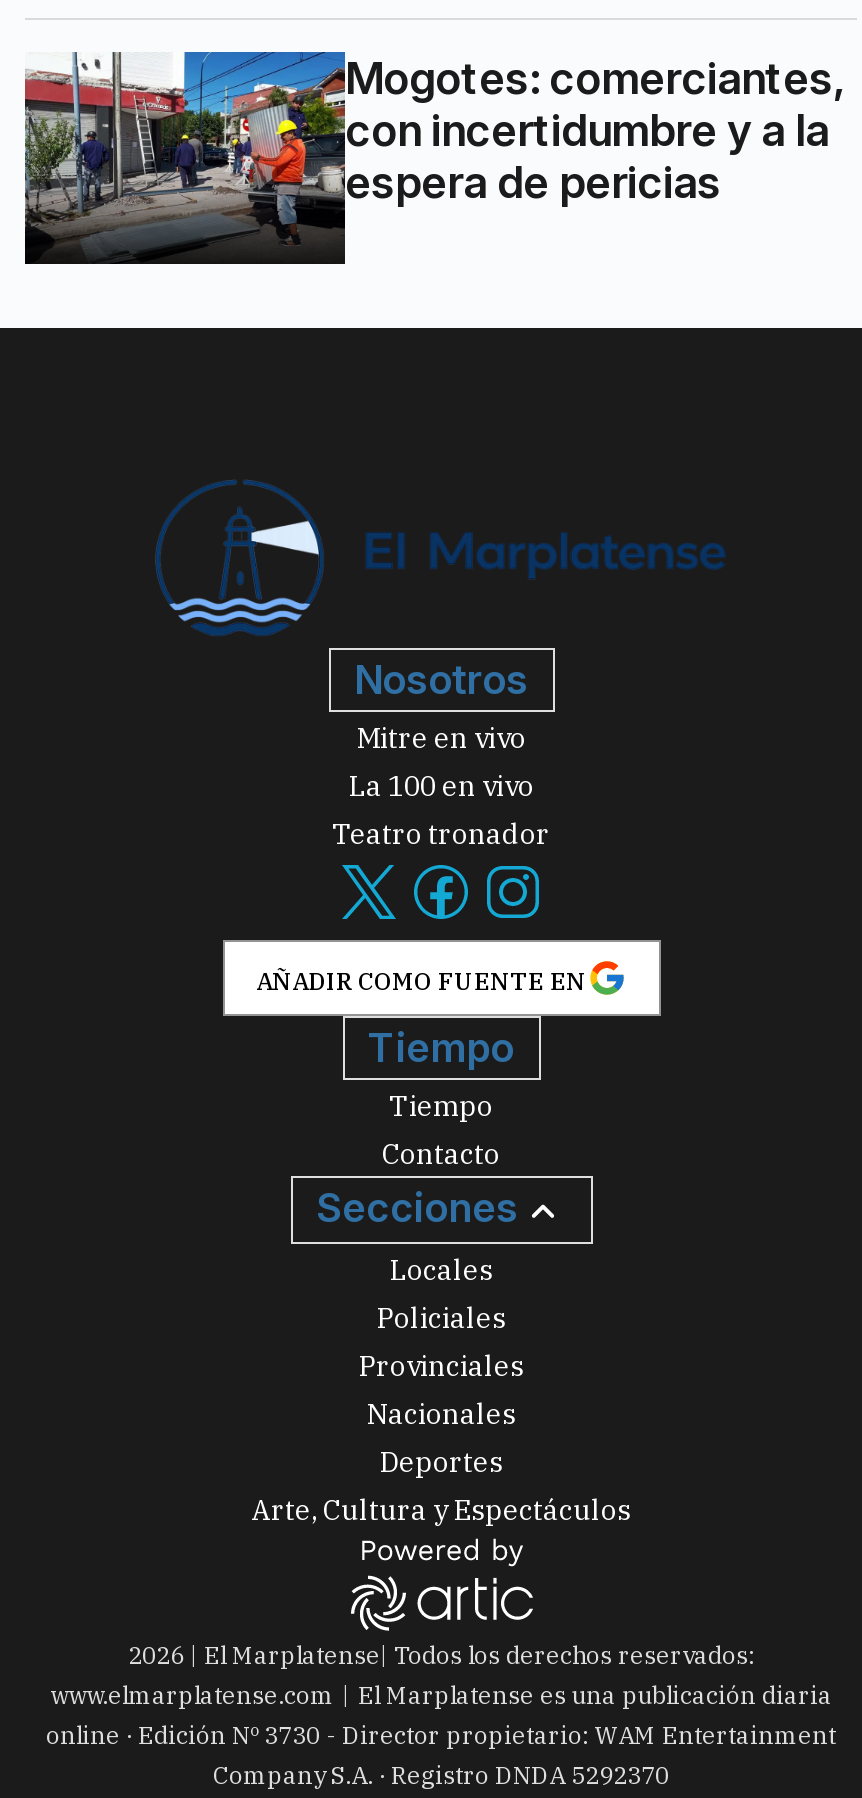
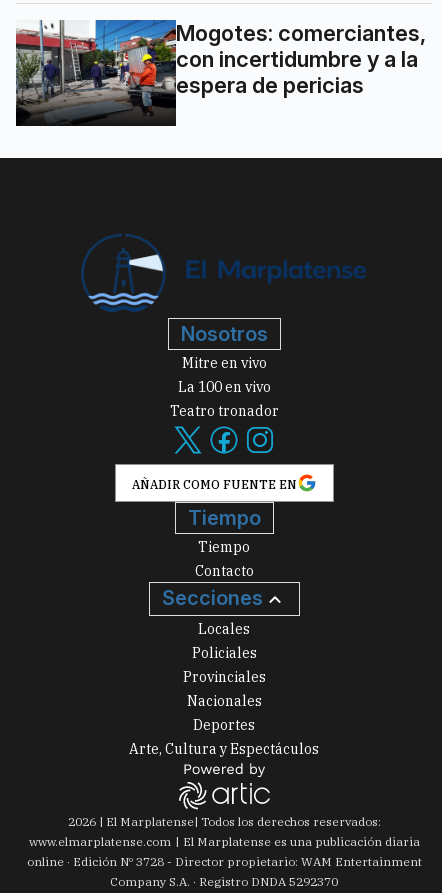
[46,1720,836,1750] online · Edición Nº 3730 - Director propietario: WAM Entertainment -> [26,854,421,869] online · Edición Nº 3728 - Director propietario: WAM Entertainment

